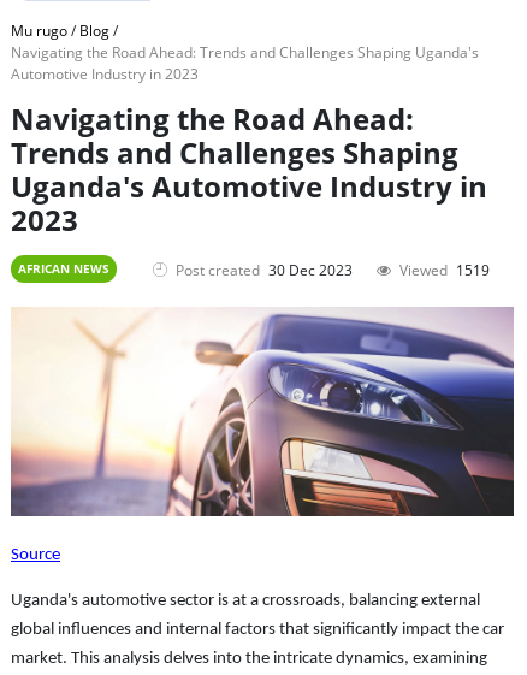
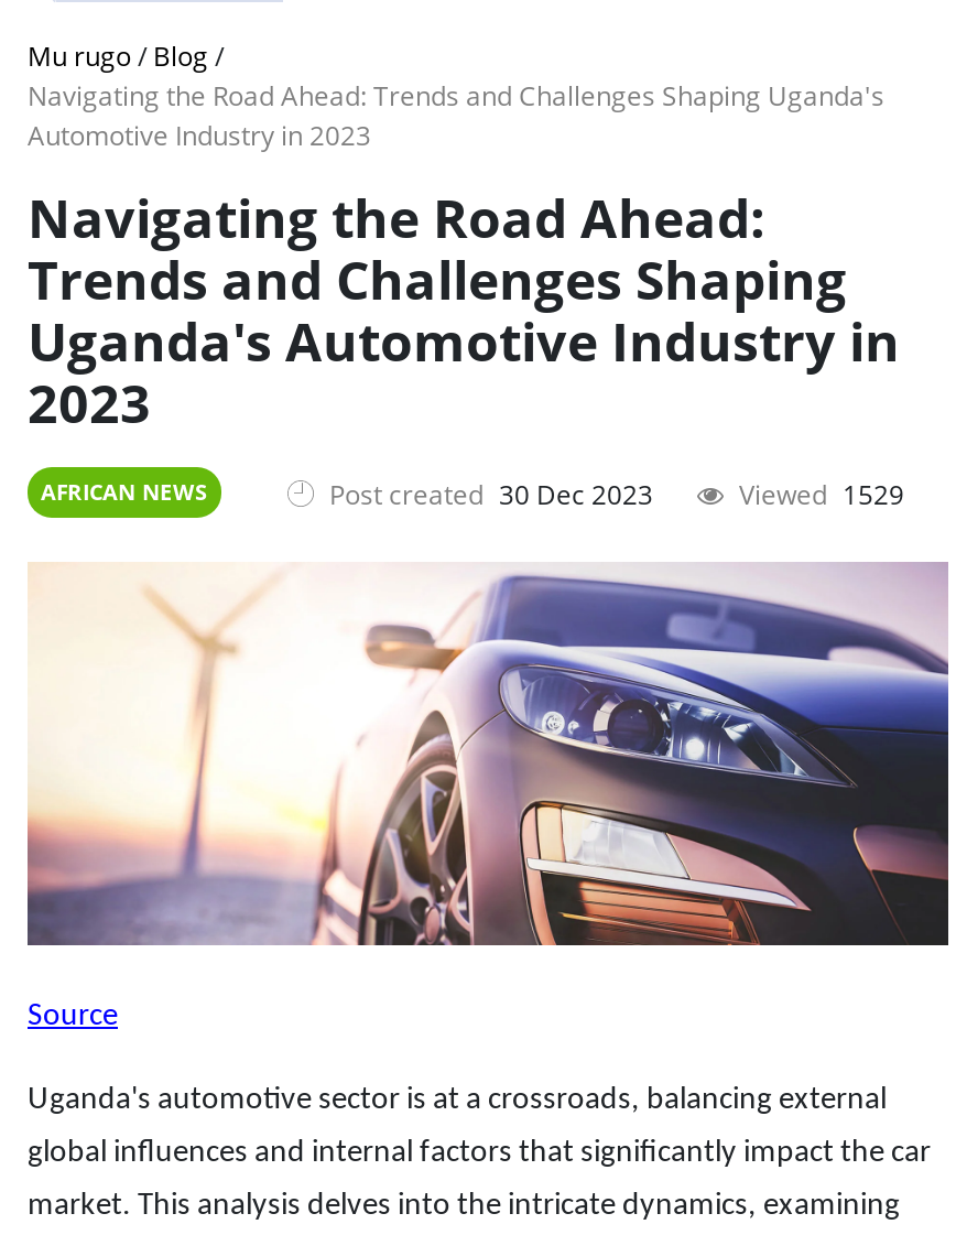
[399,259,490,279] Viewed 1519 -> [739,475,904,510] Viewed 1529

